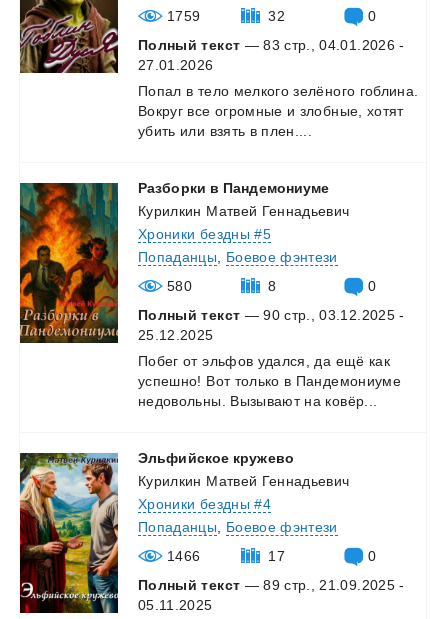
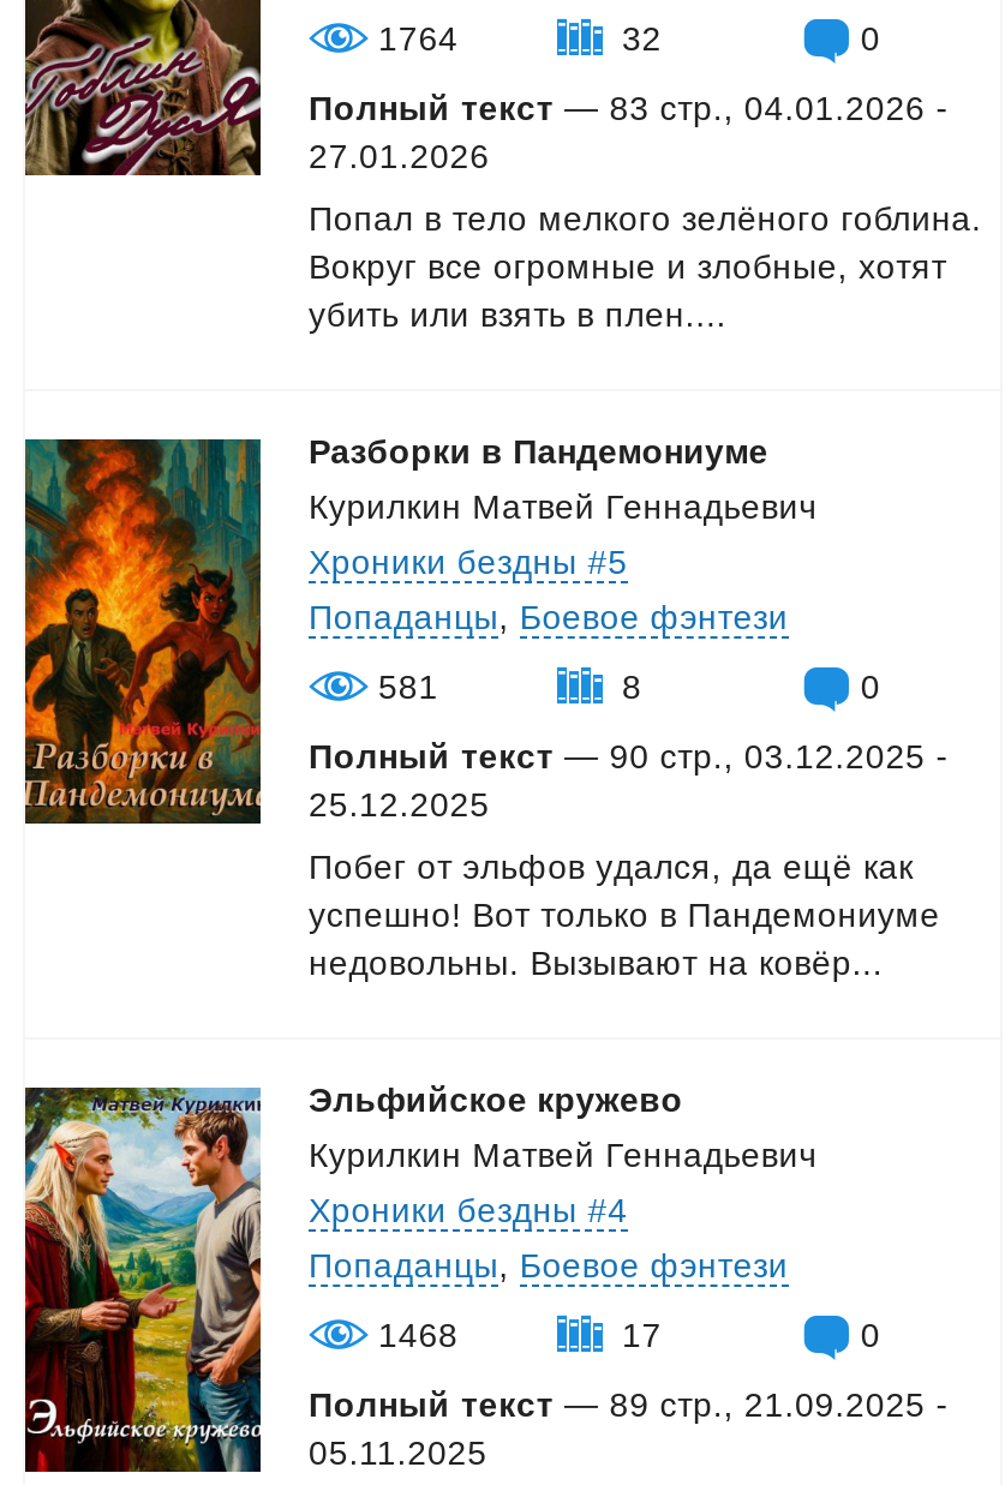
[167,7,200,23] 1759 -> [378,18,458,56] 1764
[167,277,192,293] 580 -> [378,666,439,705] 581
[167,547,200,563] 1466 -> [378,1315,458,1353] 1468

